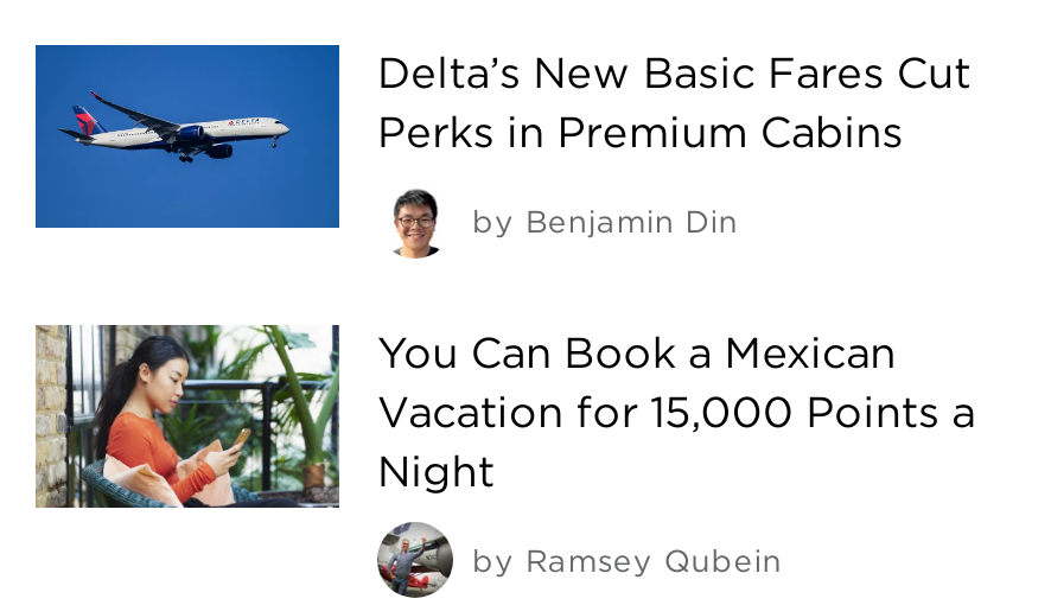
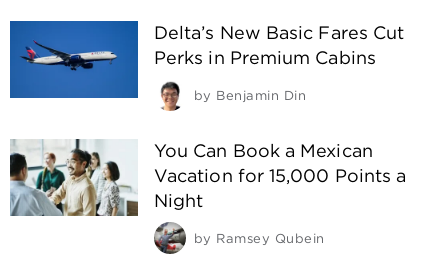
[36,323,342,510] [image] -> [9,139,138,217] [image]

